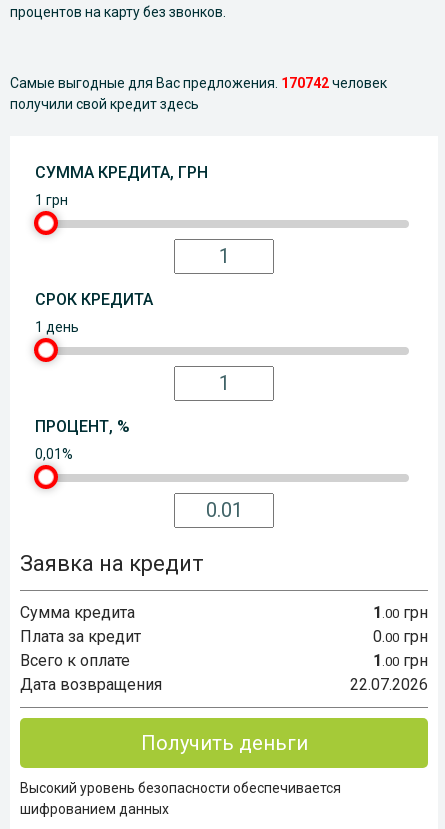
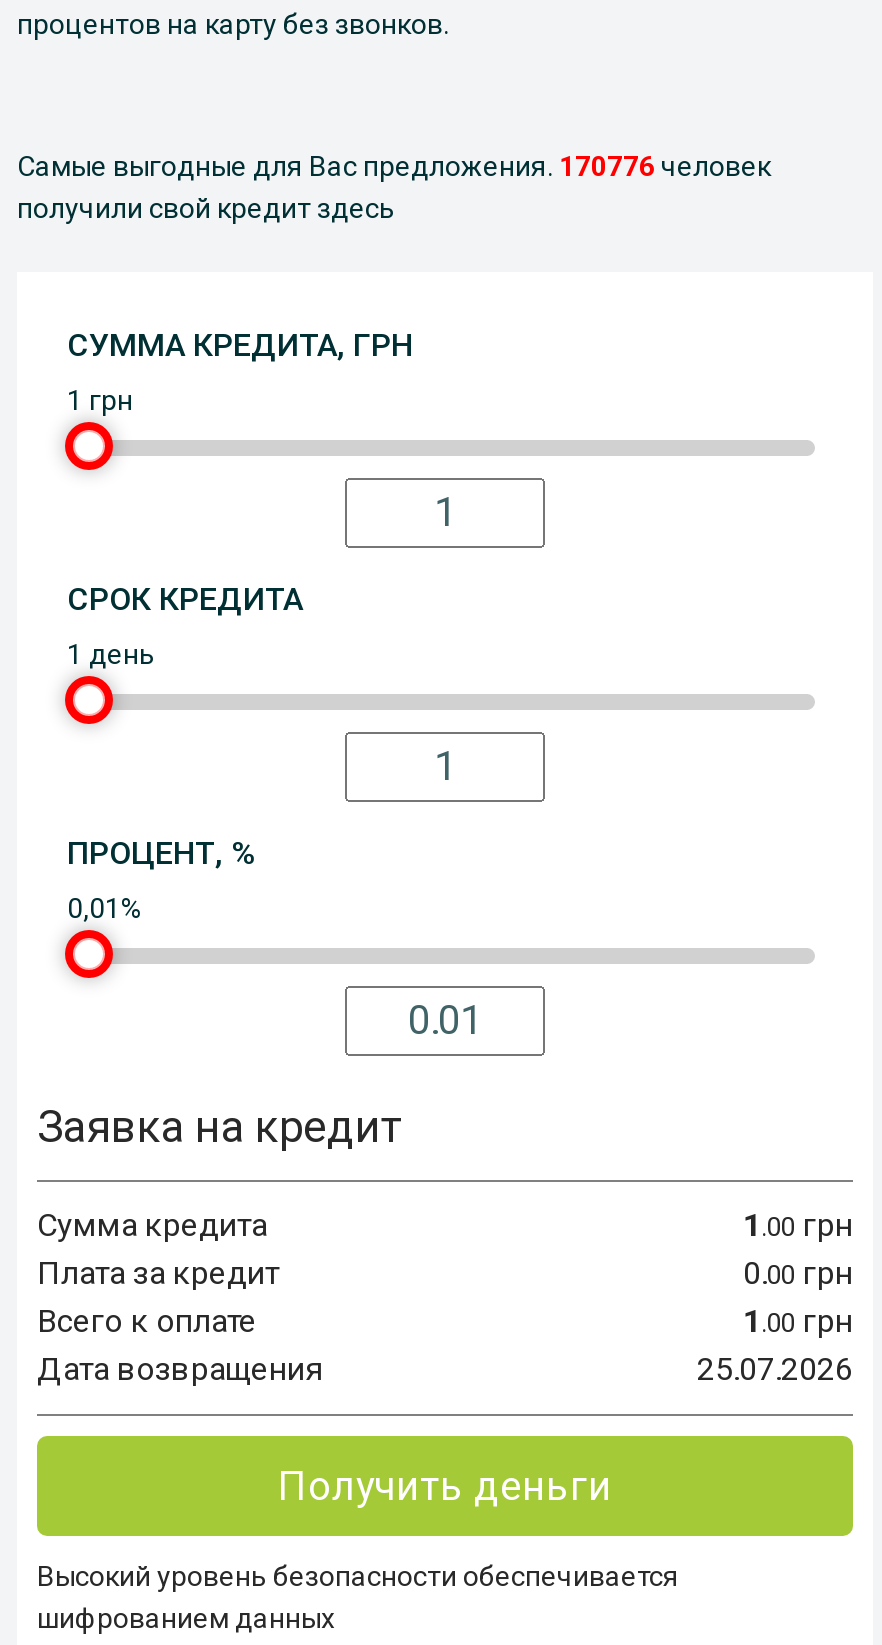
[10,75,387,91] Самые выгодные для Вас предложения. 170742 человек -> [17,149,771,181] Самые выгодные для Вас предложения. 170776 человек
[350,675,428,694] 22.07.2026 -> [697,1349,853,1387] 25.07.2026

